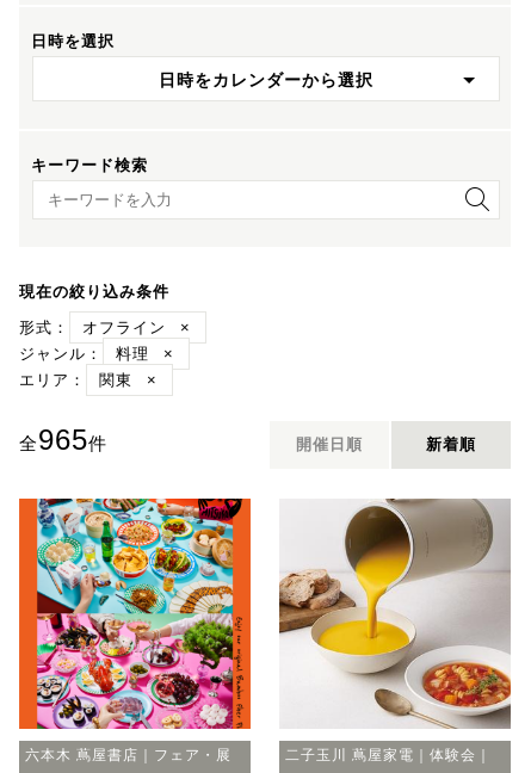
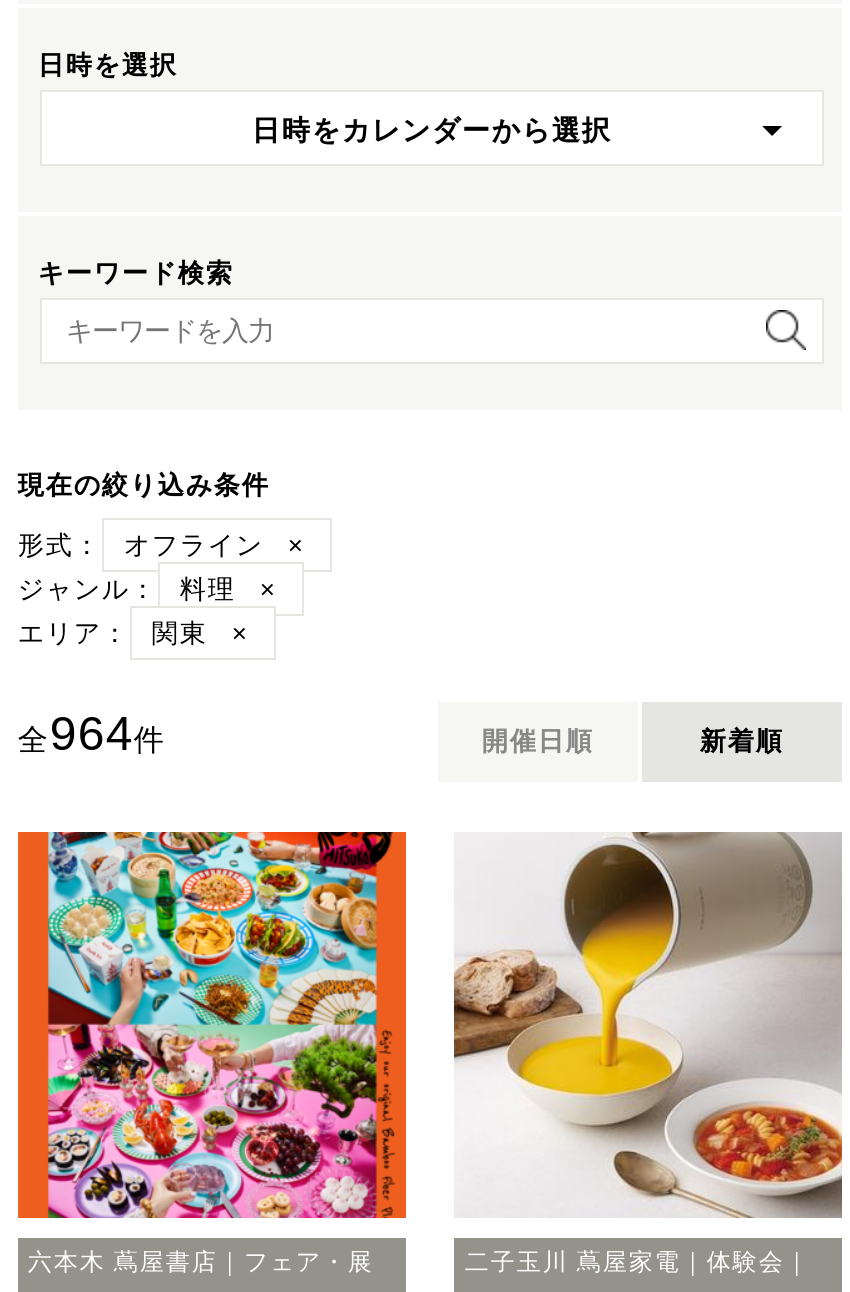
[19,423,107,455] 全965件 -> [18,705,166,759] 全964件

